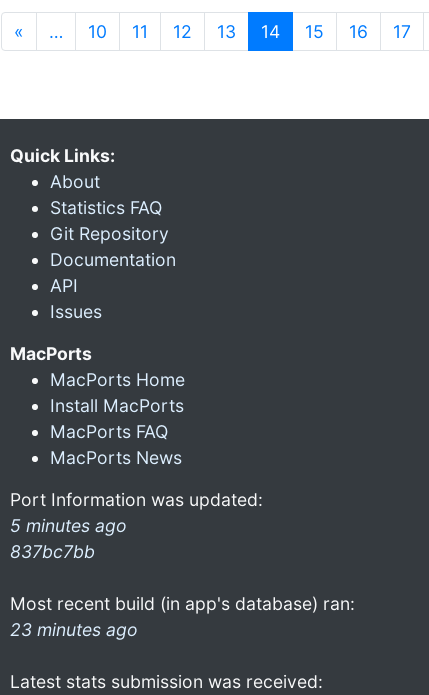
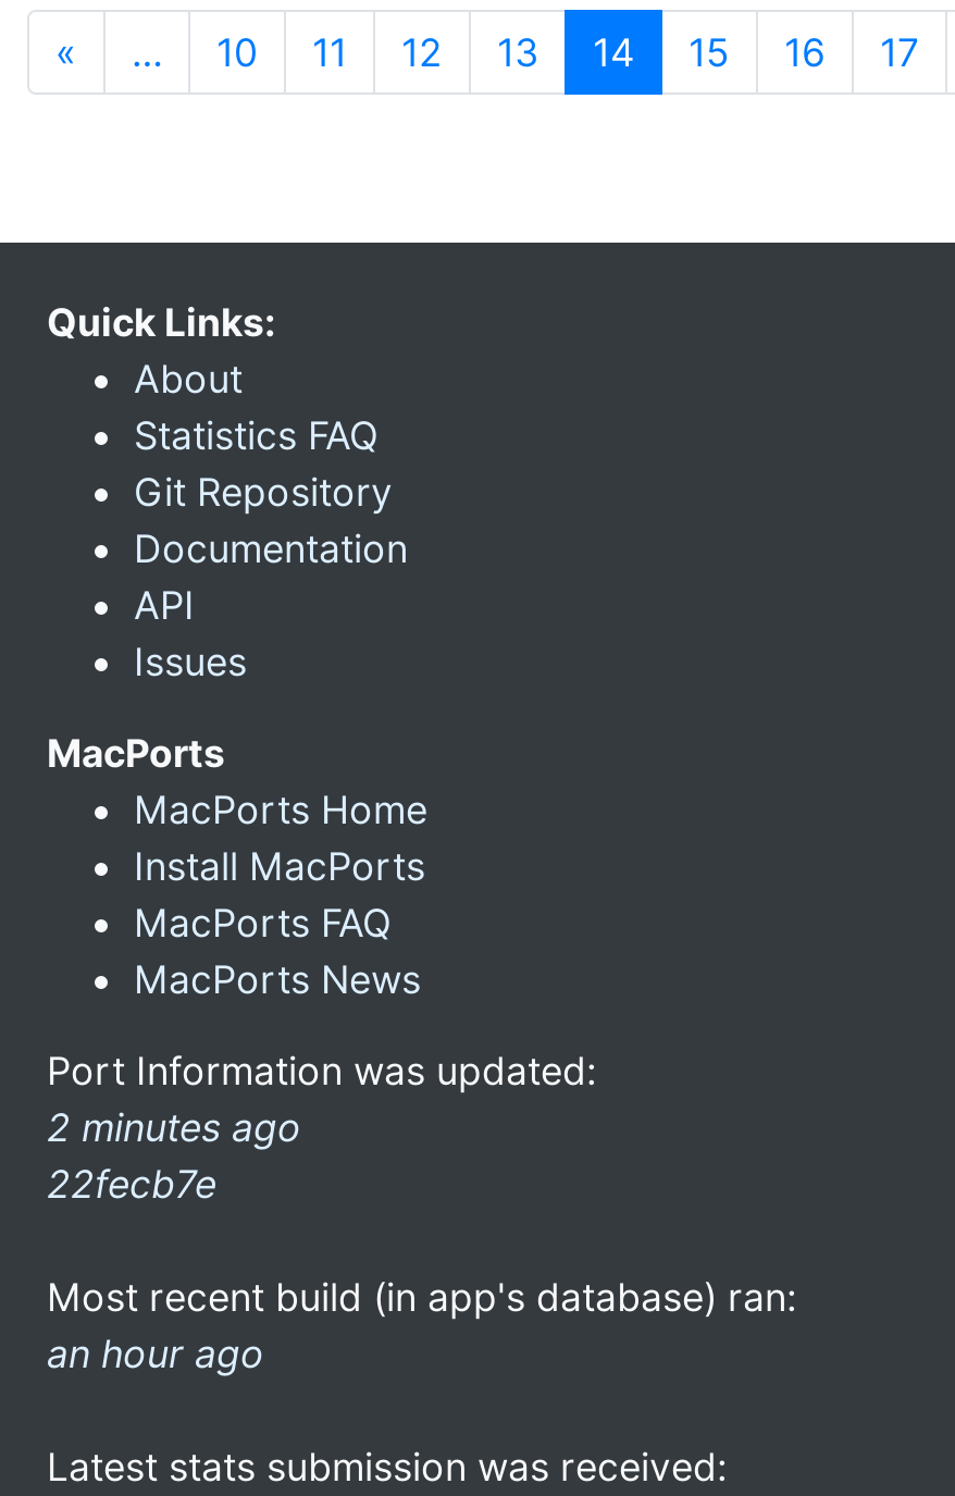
[10,515,127,562] 5 minutes ago | 837bc7bb -> [47,1104,301,1207] 2 minutes ago | 22fecb7e
[10,619,138,640] 23 minutes ago -> [47,1331,264,1376] an hour ago

